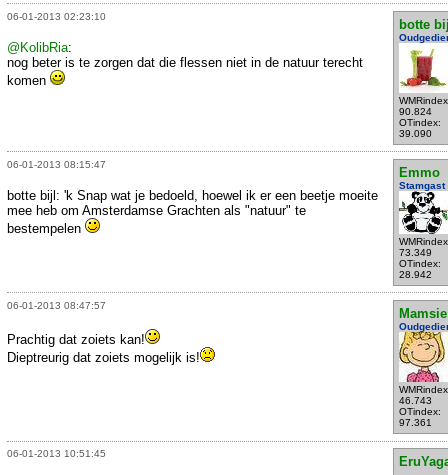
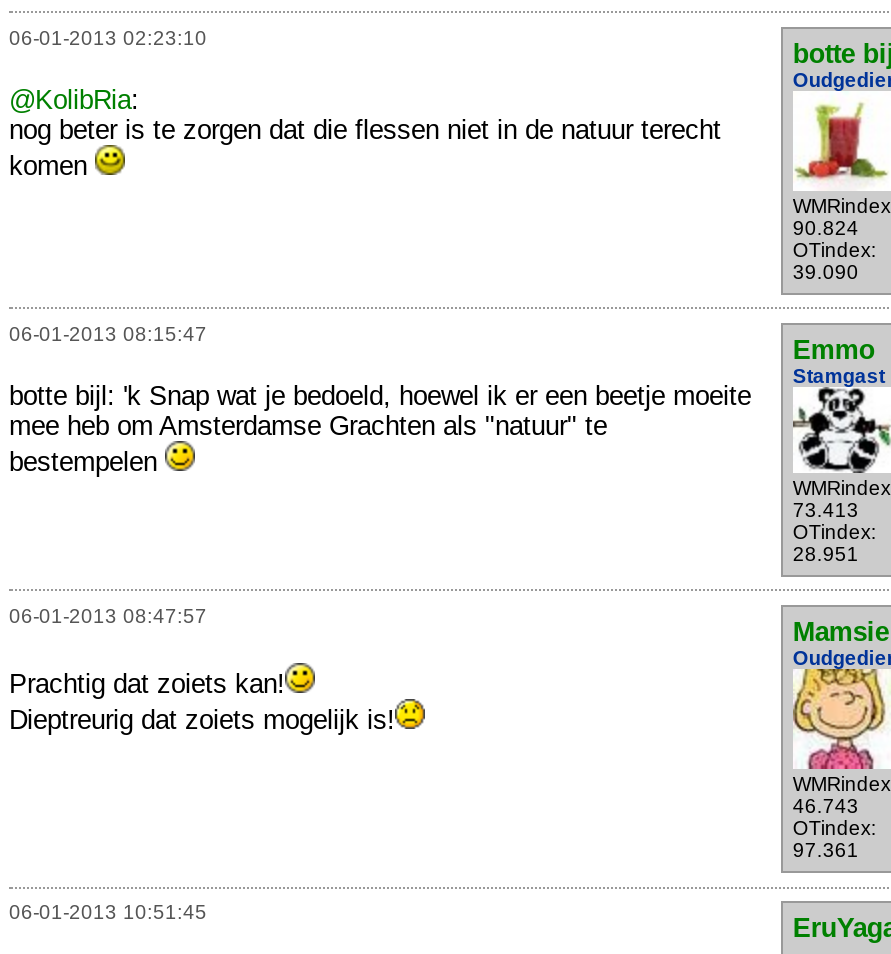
[399,247,432,258] 73.349 -> [793,499,859,521] 73.413
[399,269,432,280] 28.942 -> [793,543,859,565] 28.951

